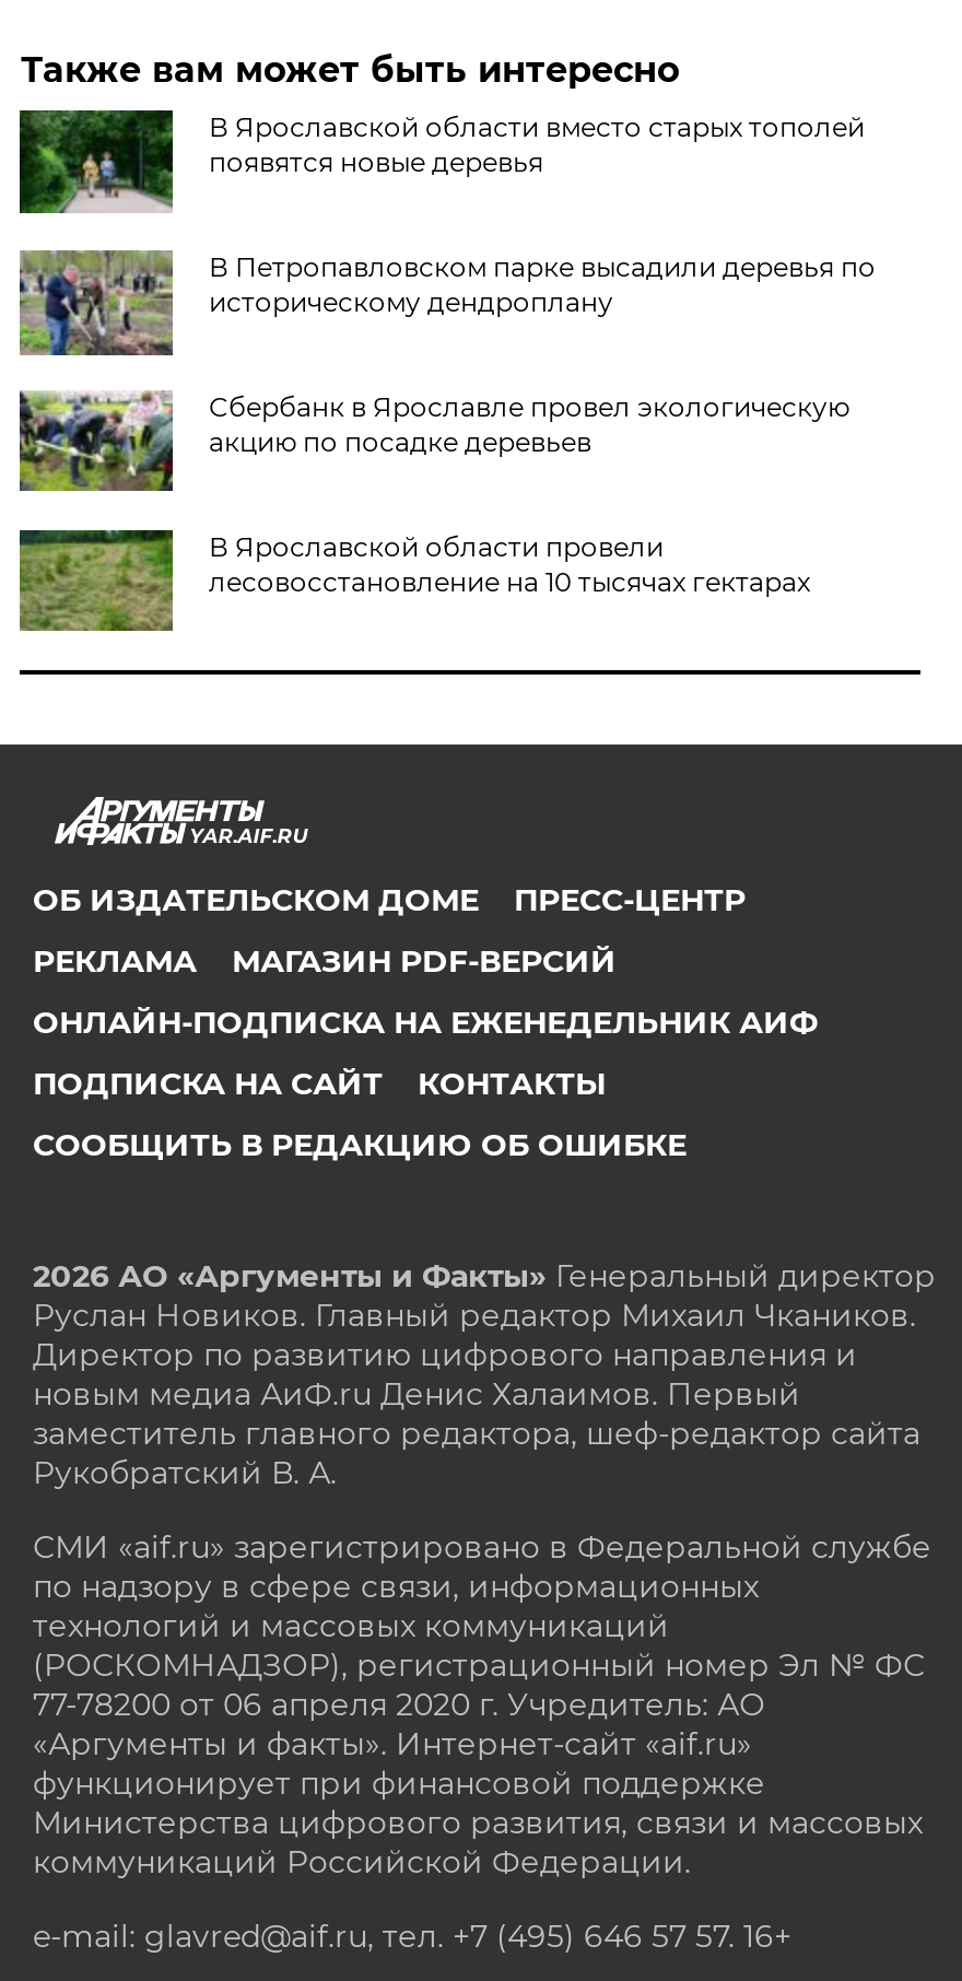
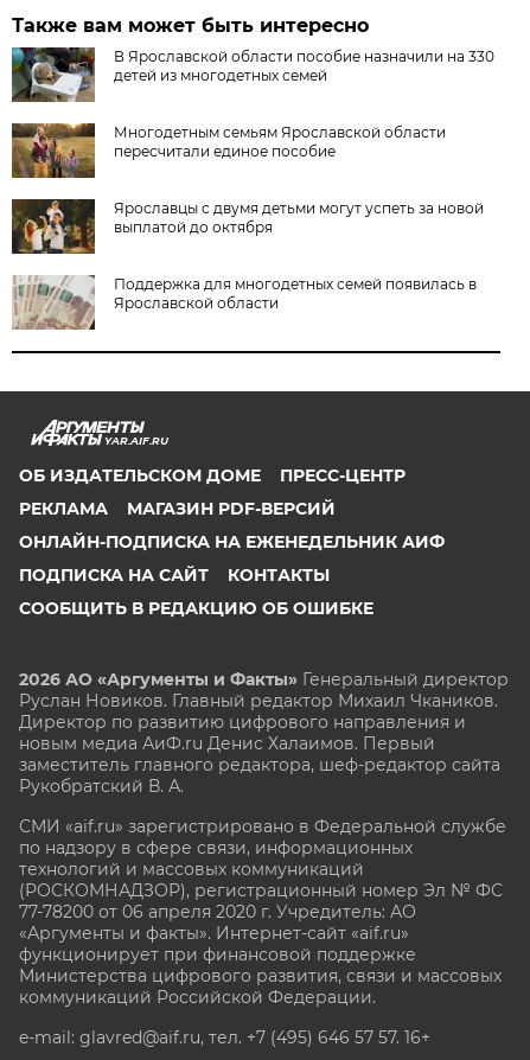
[17,108,864,213] [image] | В Ярославской области вместо старых тополей | появятся новые деревья -> [11,46,495,102] [image] | В Ярославской области пособие назначили на 330 | детей из многодетных семей
[17,248,875,357] [image] | В Петропавловском парке высадили деревья по | историческому дендроплану -> [11,122,446,180] [image] | Многодетным семьям Ярославской области | пересчитали единое пособие
[17,390,849,493] [image] | Сбербанк в Ярославле провел экологическую | акцию по посадке деревьев -> [11,198,484,255] [image] | Ярославцы с двумя детьми могут успеть за новой | выплатой до октября
[17,528,810,633] [image] | В Ярославской области провели | лесовосстановление на 10 тысячах гектарах -> [12,274,477,331] [image] | Поддержка для многодетных семей появилась в | Ярославской области

